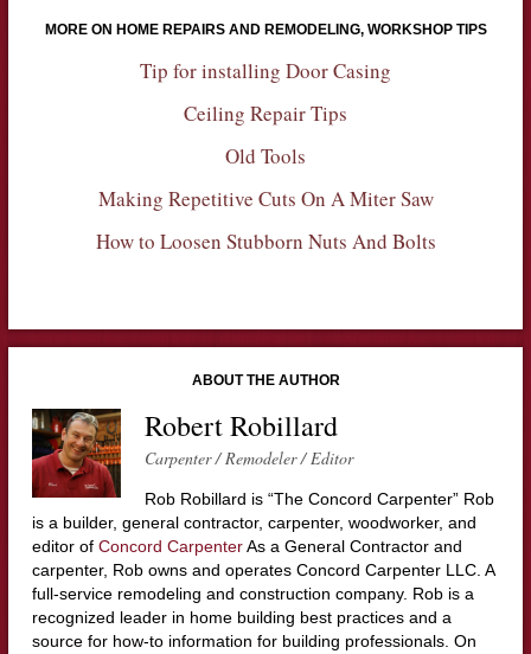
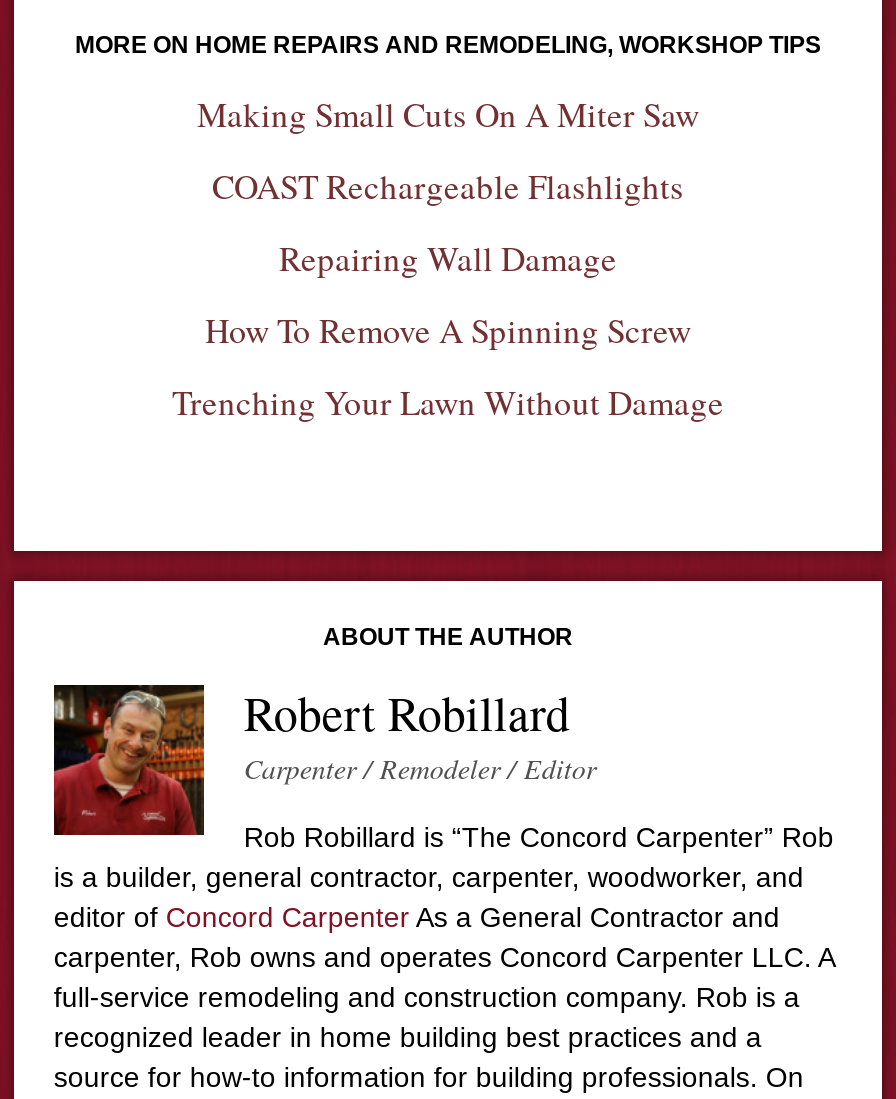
[140,56,391,84] Tip for installing Door Casing -> [197,90,699,136] Making Small Cuts On A Miter Saw
[184,99,347,126] Ceiling Repair Tips -> [212,162,684,208] COAST Rechargeable Flashlights
[225,142,306,169] Old Tools -> [279,234,617,280] Repairing Wall Damage
[98,184,433,211] Making Repetitive Cuts On A Miter Saw -> [205,306,691,352] How To Remove A Spinning Screw
[95,227,436,254] How to Loosen Stubborn Nuts And Bolts -> [172,378,724,424] Trenching Your Lawn Without Damage

